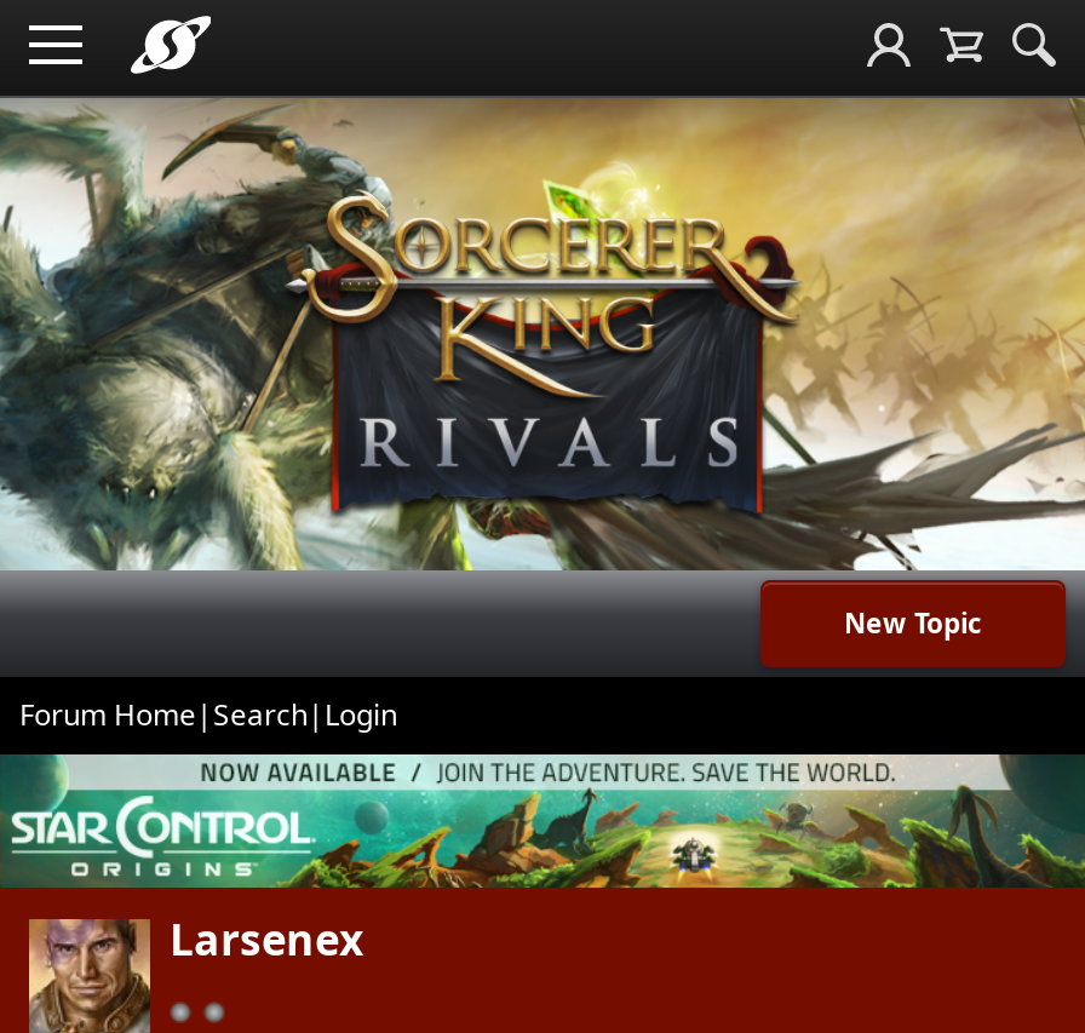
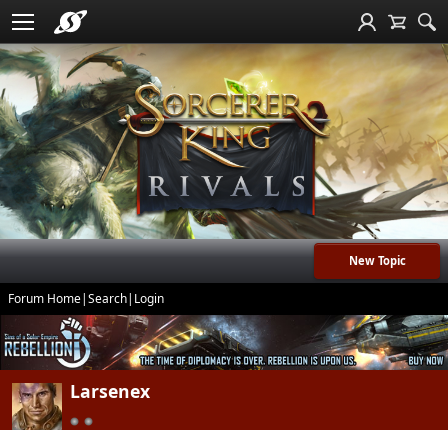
[7,752,1078,890] [image] -> [3,314,445,371] [image]

